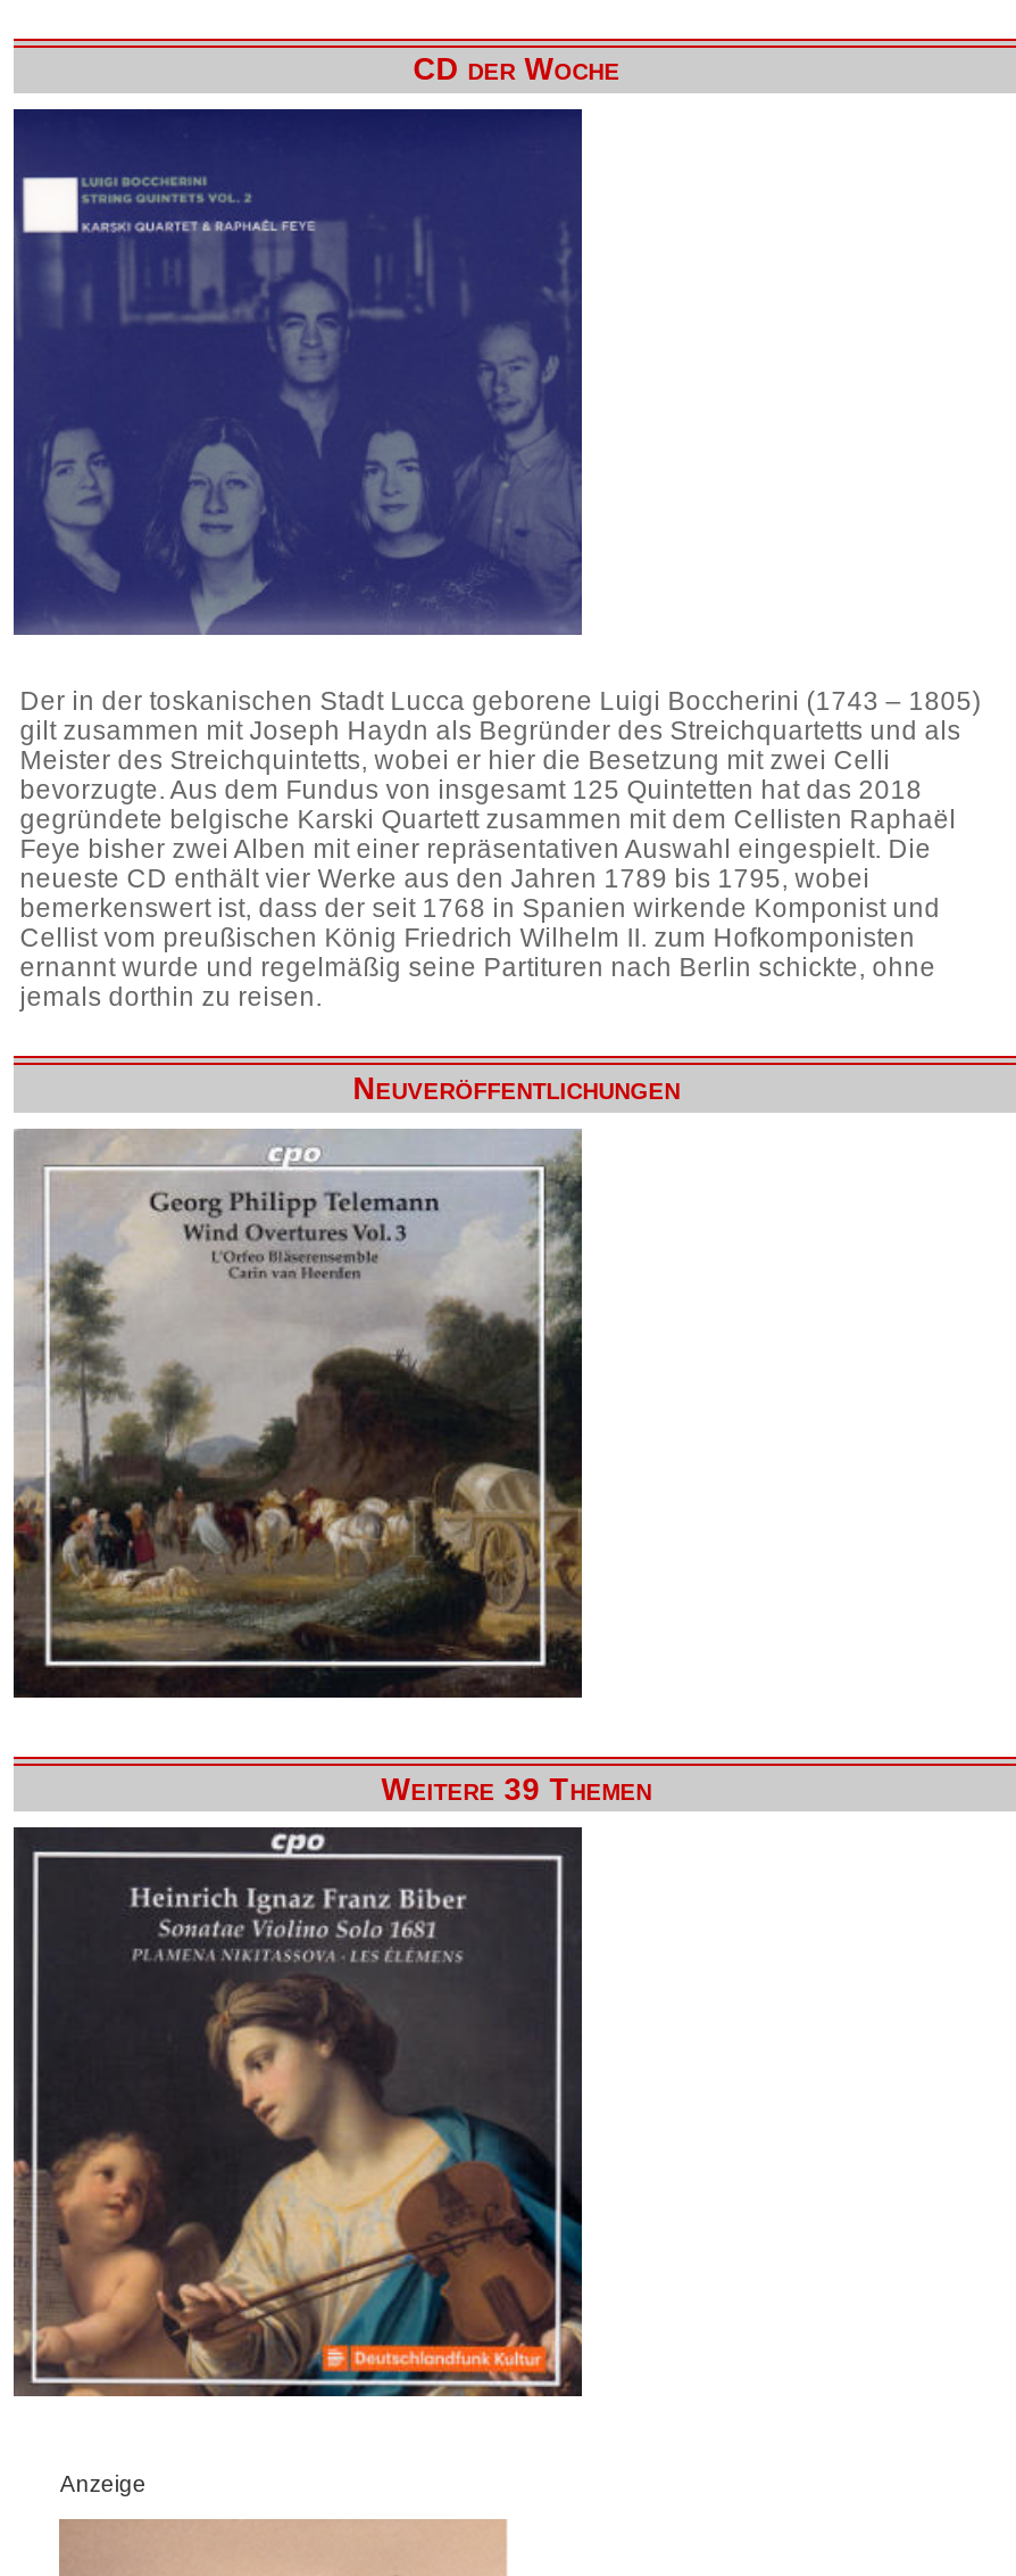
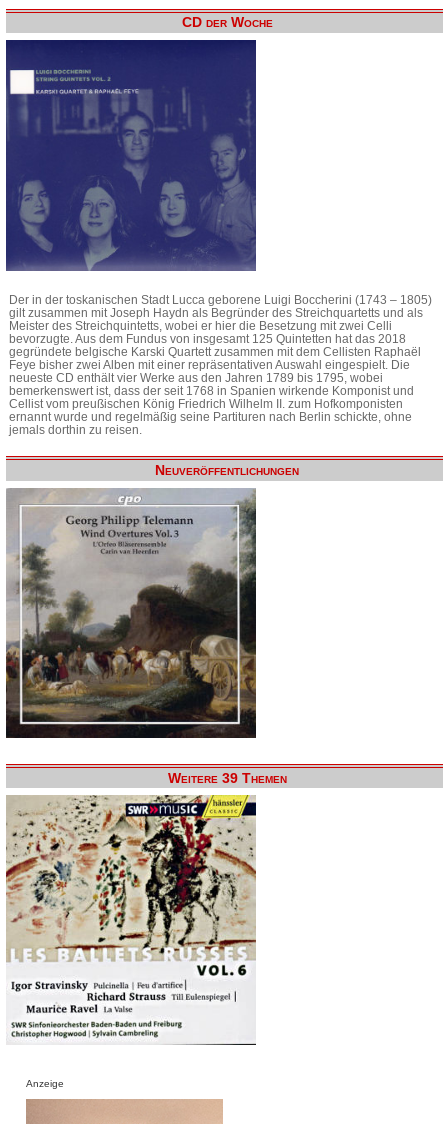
[11,1825,584,2399] [image] -> [5,794,257,1045] [image]

